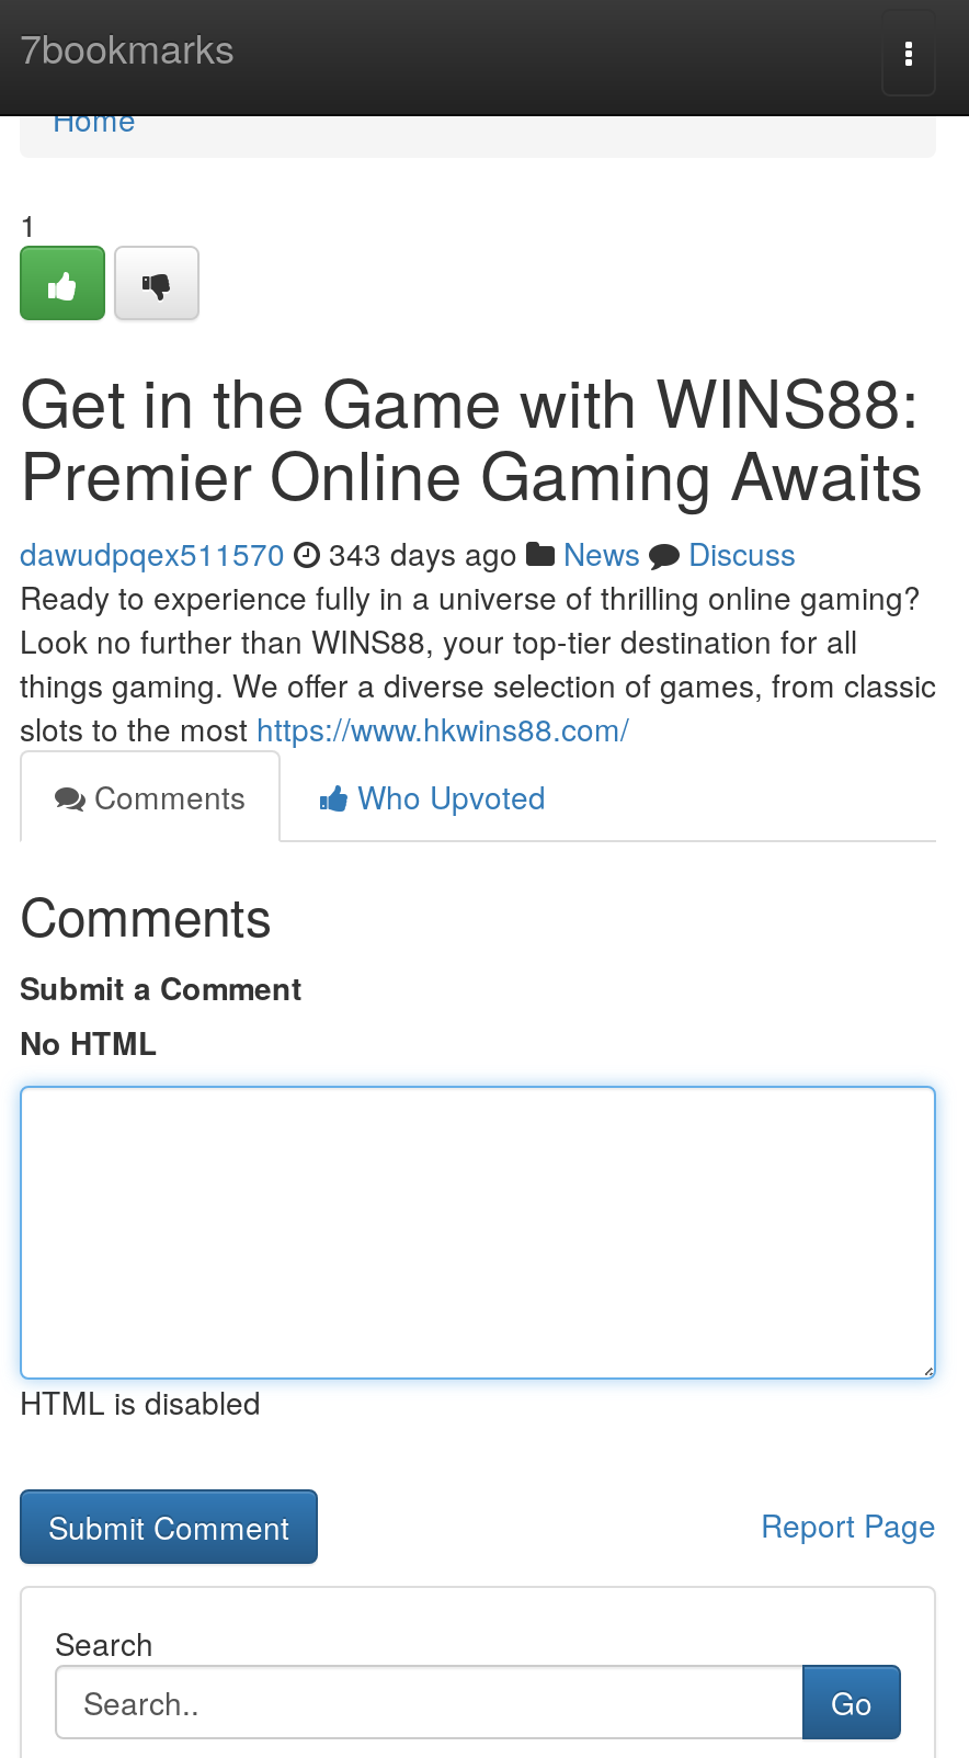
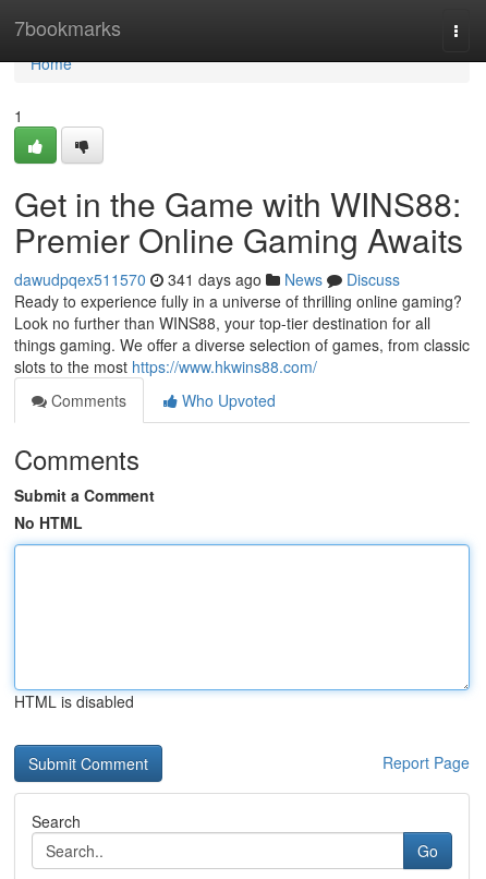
[20,531,796,575] dawudpqex511570 343 days ago News Discuss -> [14,268,400,290] dawudpqex511570 341 days ago News Discuss

